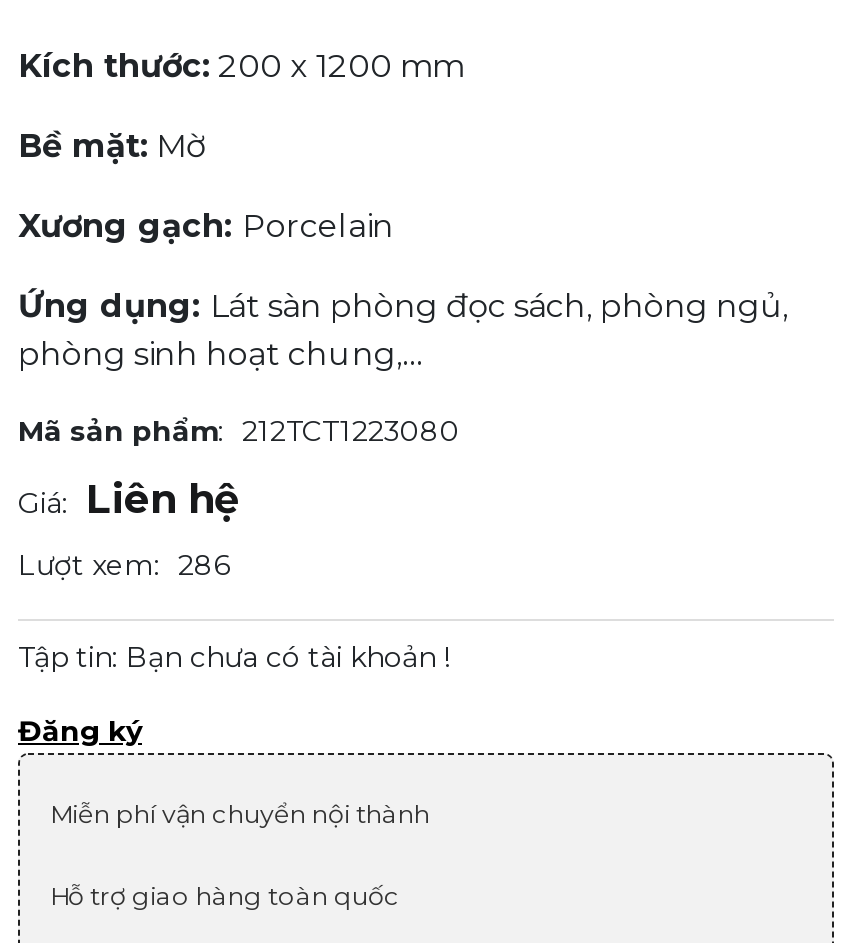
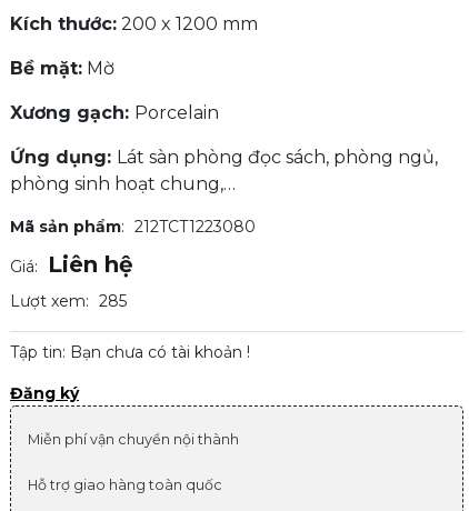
[18,547,230,583] Lượt xem: 286 -> [10,291,127,311] Lượt xem: 285

